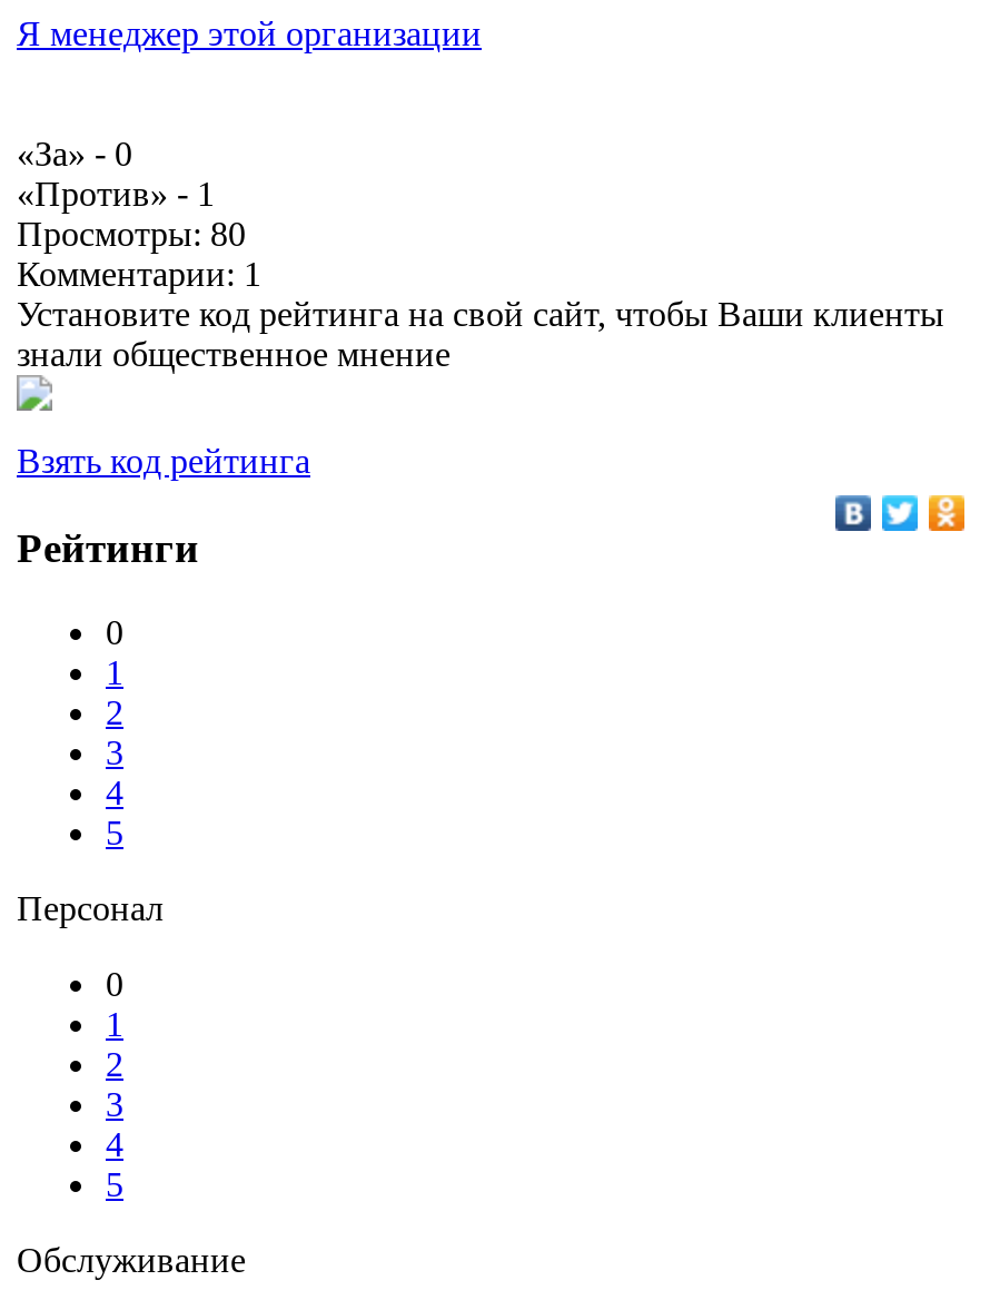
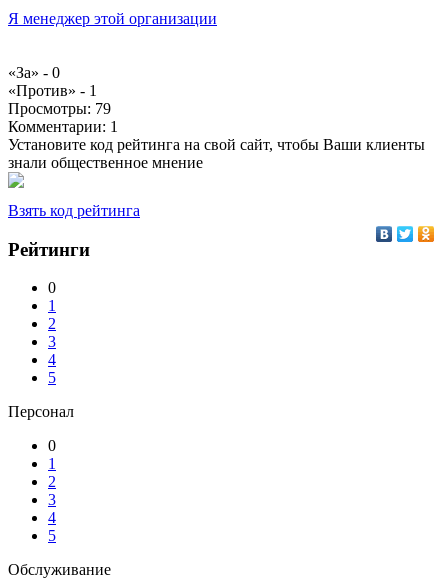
[17,215,246,252] Просмотры: 80 -> [8,100,111,117] Просмотры: 79

